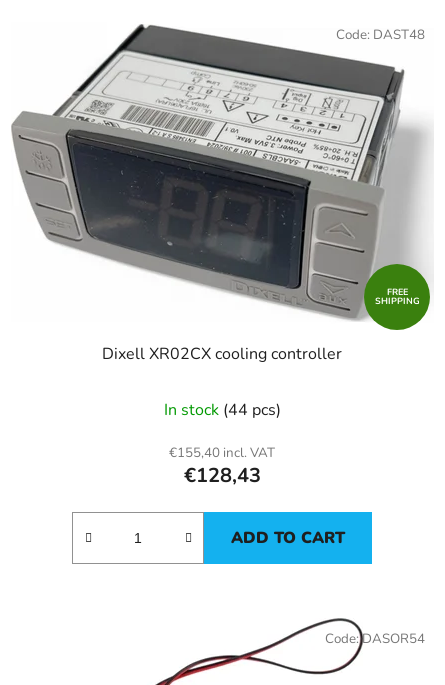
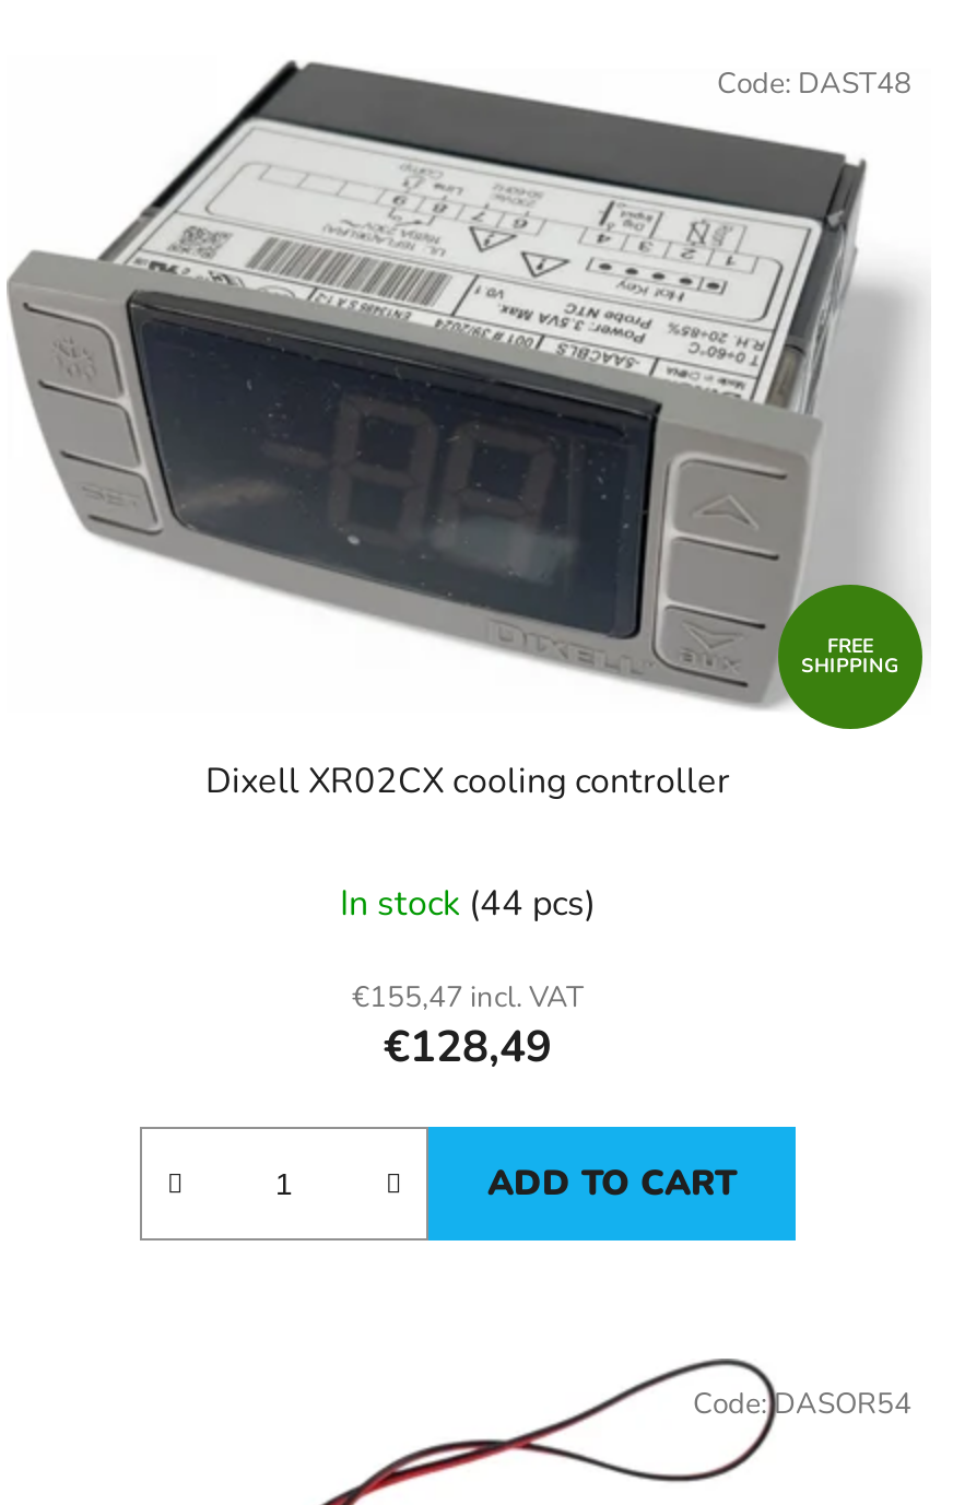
[169,444,275,462] €155,40 incl. VAT -> [352,979,584,1018] €155,47 incl. VAT
[183,462,260,489] €128,43 -> [384,1018,552,1077] €128,49

